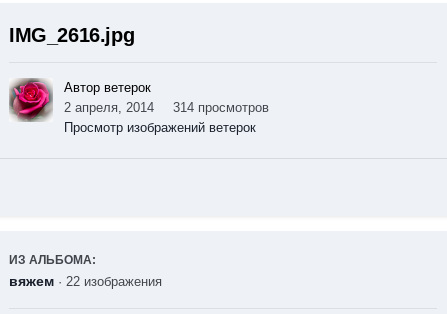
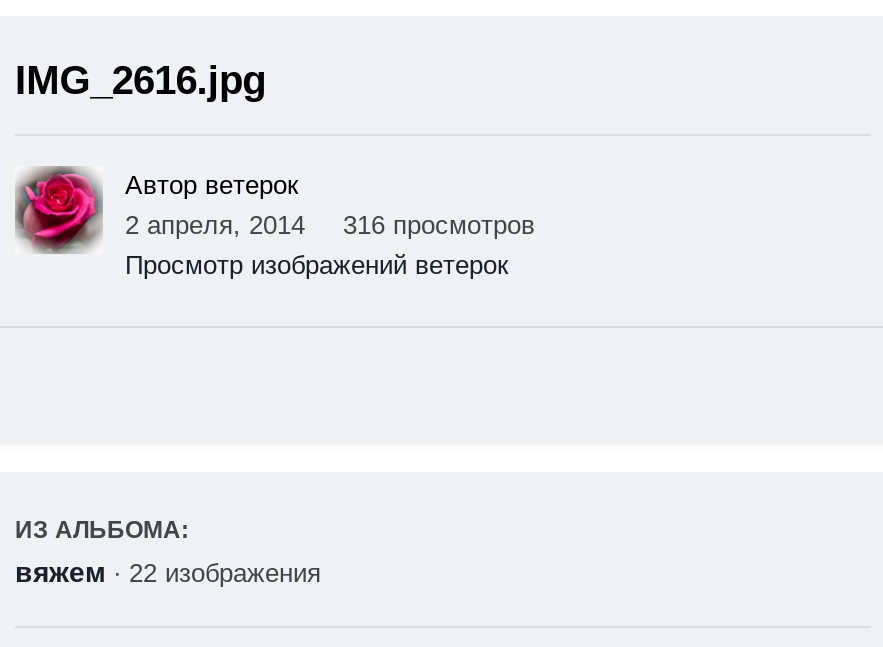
[64,100,269,115] 2 апреля, 2014 314 просмотров -> [125,211,535,241] 2 апреля, 2014 316 просмотров

